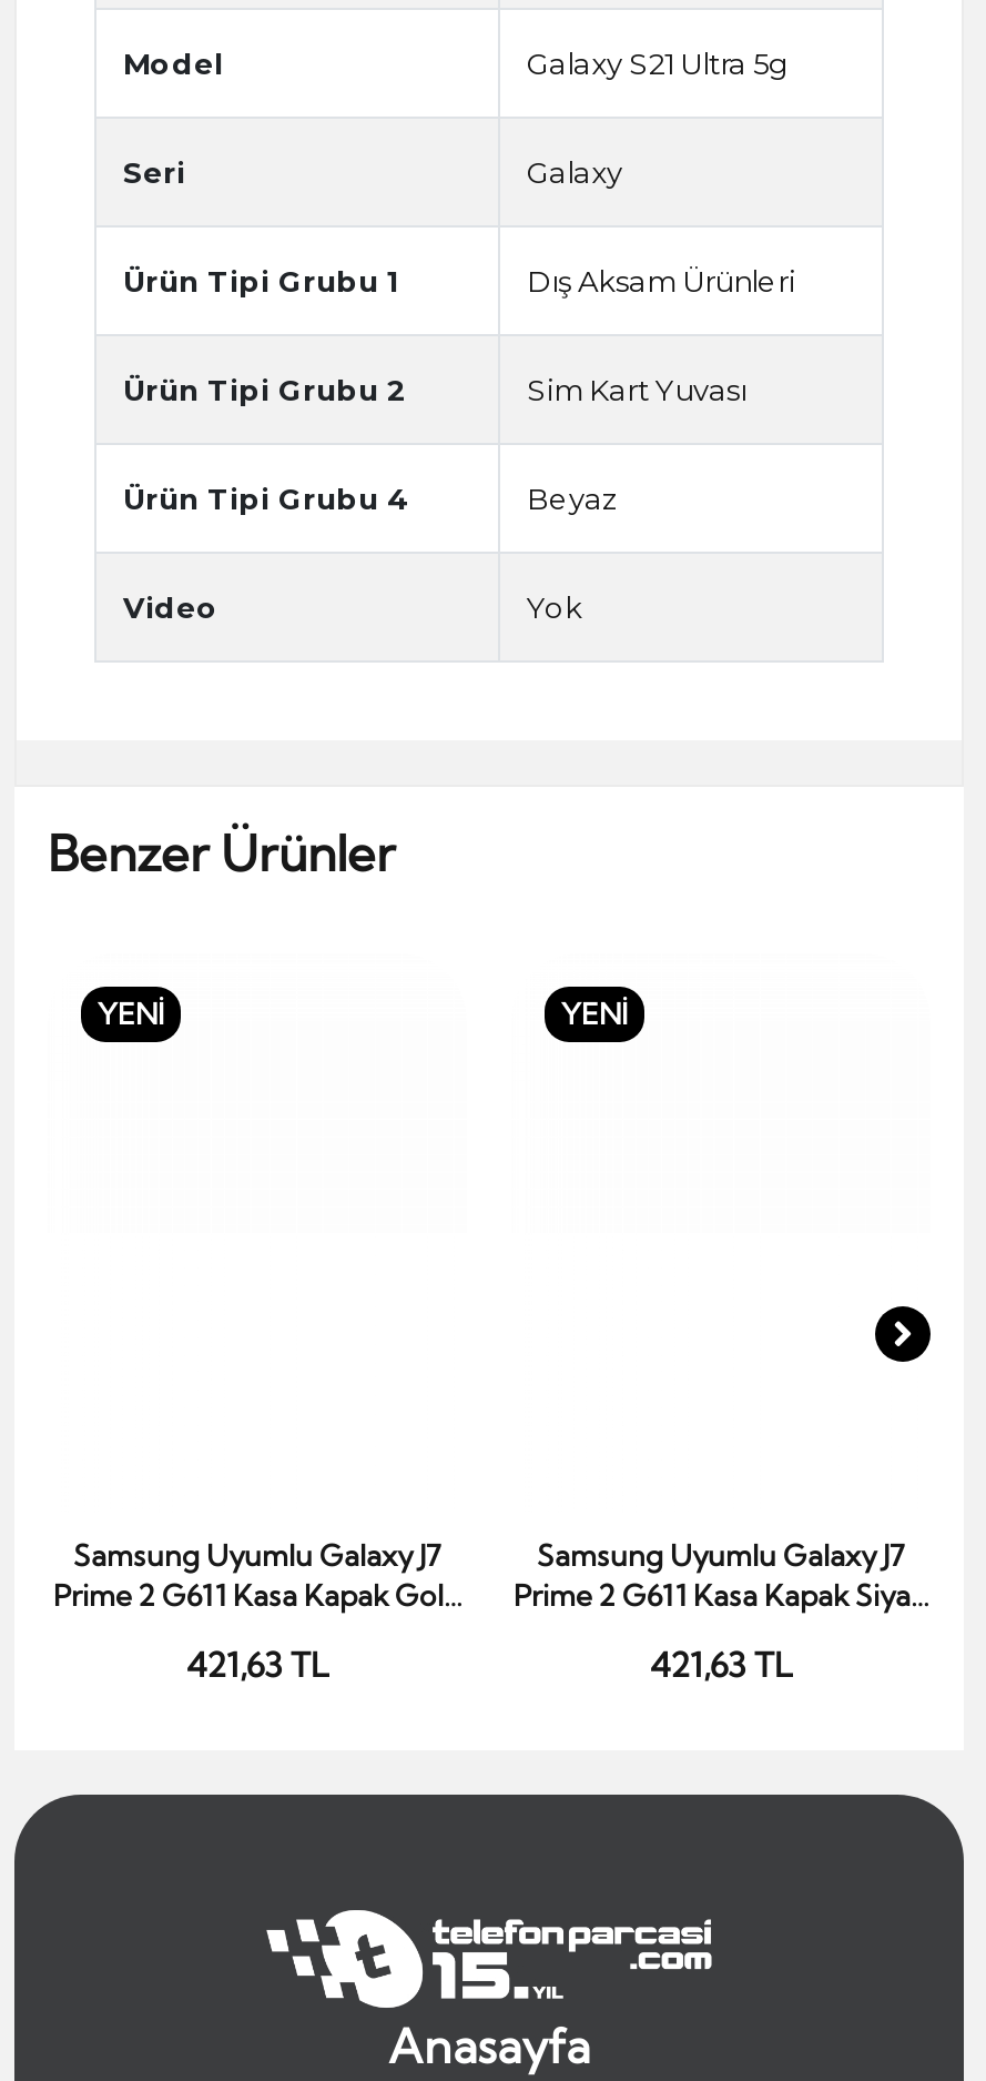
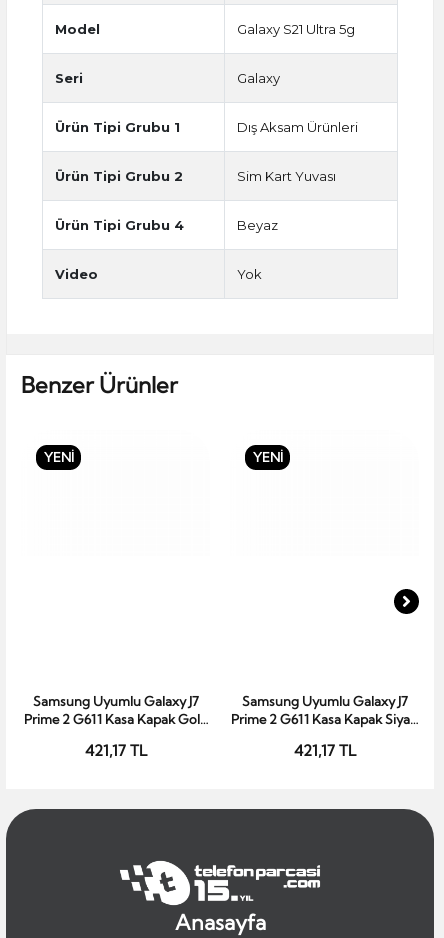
[186,1643,328,1685] 421,63 TL -> [84,741,146,760] 421,17 TL
[650,1643,792,1685] 421,63 TL -> [293,741,355,760] 421,17 TL

